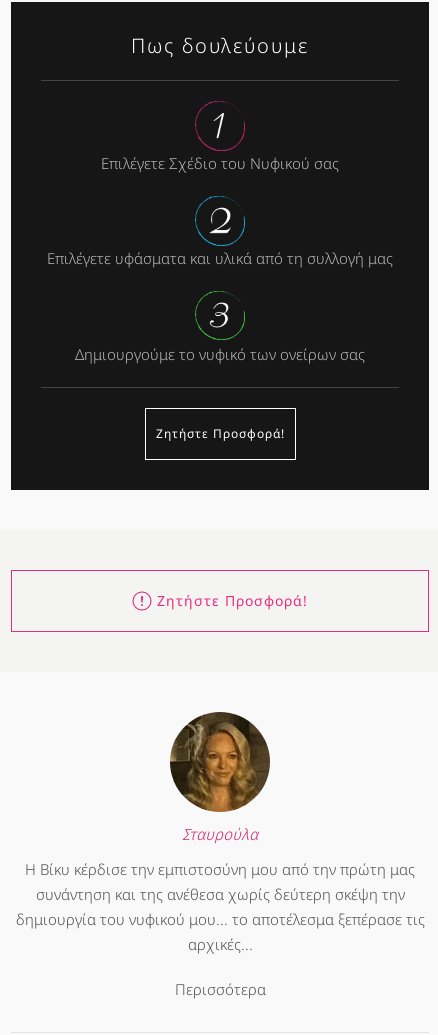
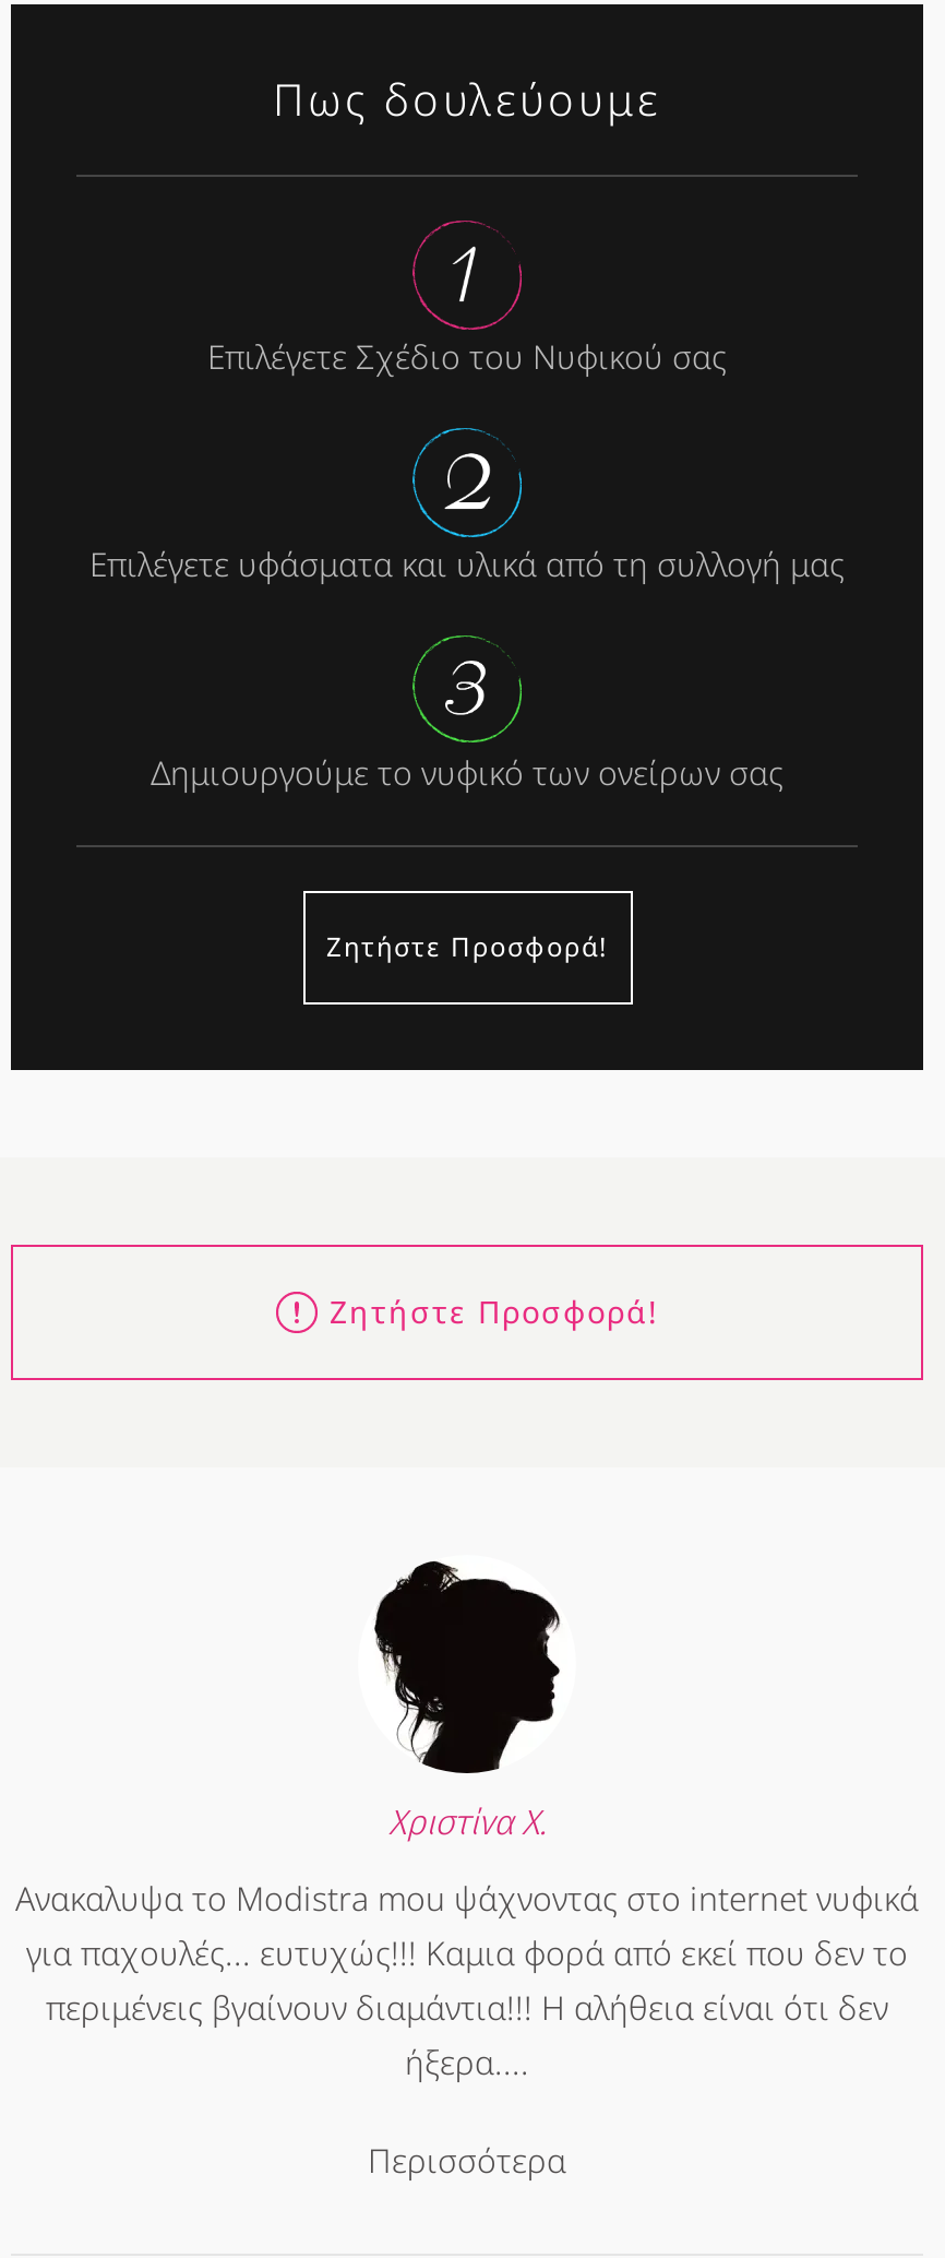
[169,711,271,844] [image] | Σταυρούλα -> [358,1555,576,1844] [image] | Χριστίνα Χ.
[15,859,424,954] Η Βίκυ κέρδισε την εμπιστοσύνη μου από την πρώτη μας | συνάντηση και της ανέθεσα χωρίς δεύτερη σκέψη την | δημιουργία του νυφικού μου... το αποτέλεσμα ξεπέρασε τις | αρχικές... -> [15,1876,919,2084] Ανακαλυψα το Modistra mou ψάχνοντας στο internet νυφικά | για παχουλές... ευτυχώς!!! Καμια φορά από εκεί που δεν το | περιμένεις βγαίνουν διαμάντια!!! Η αλήθεια είναι ότι δεν | ήξερα....

